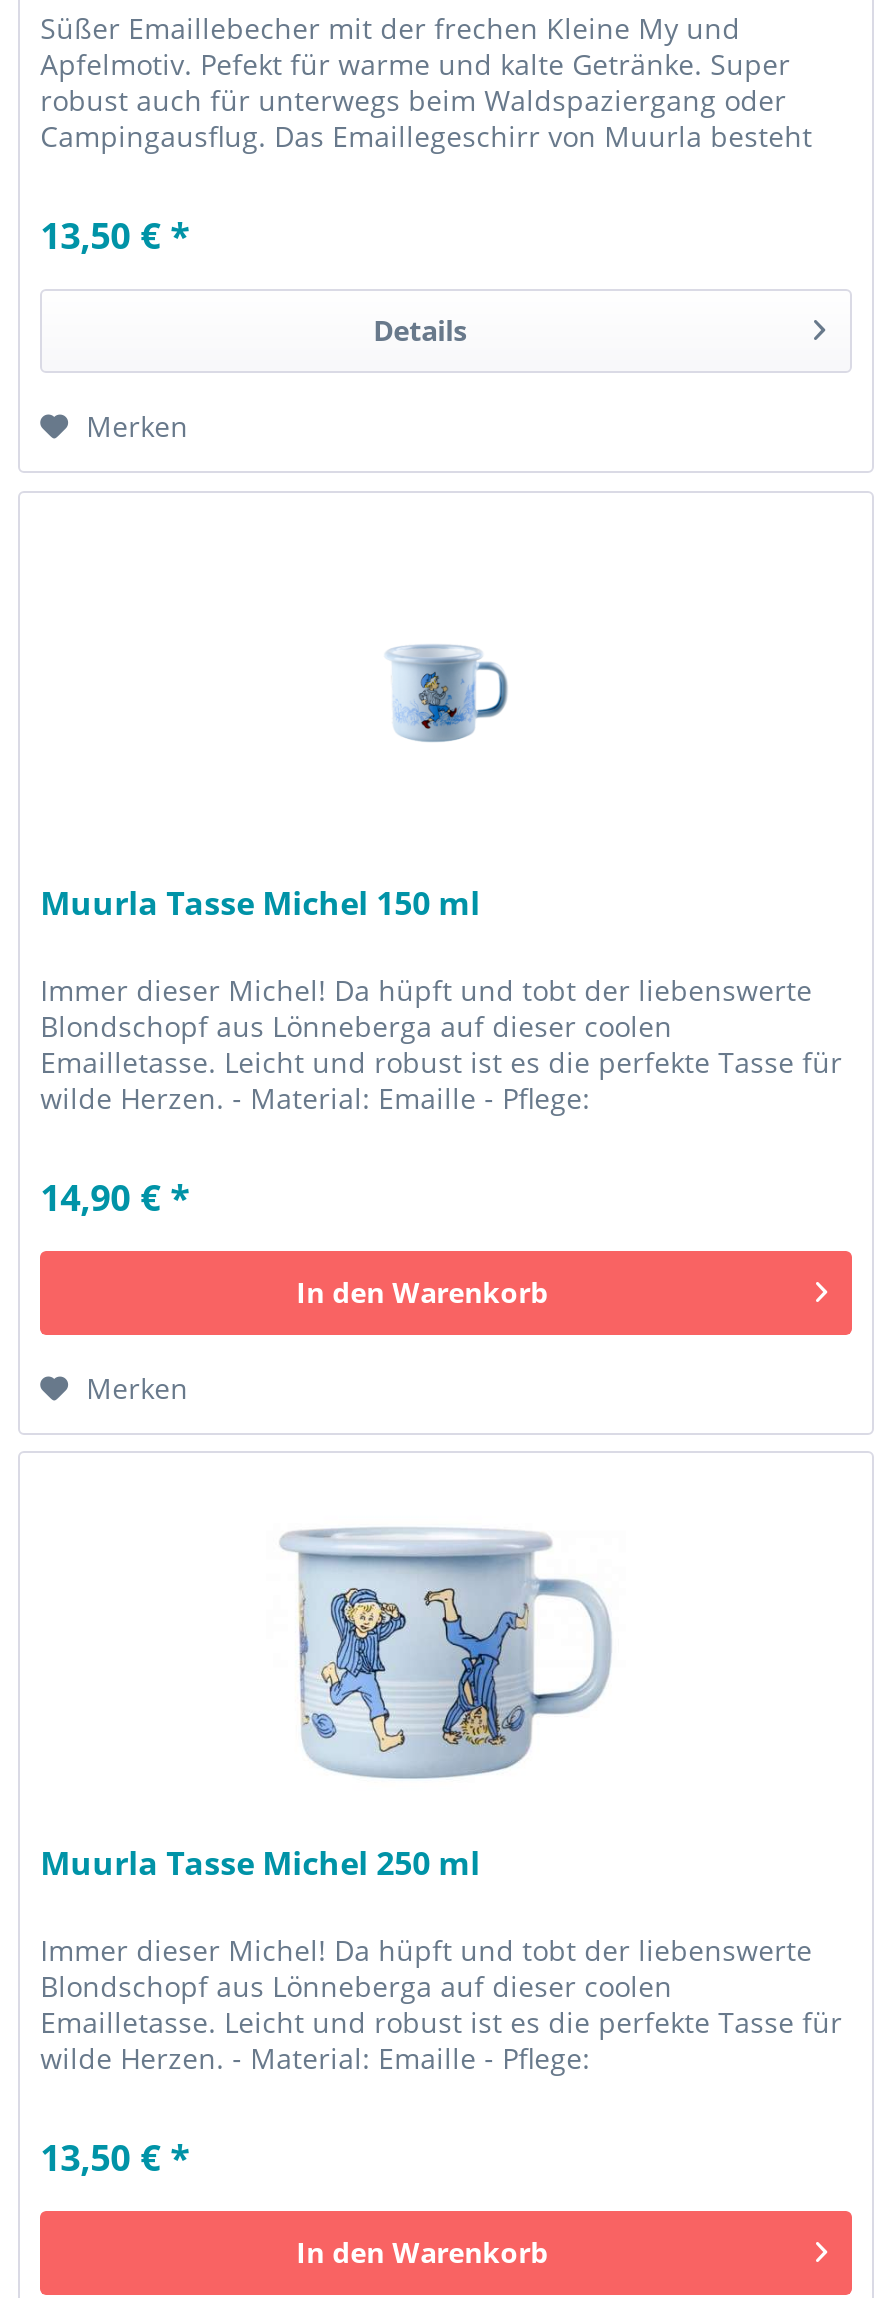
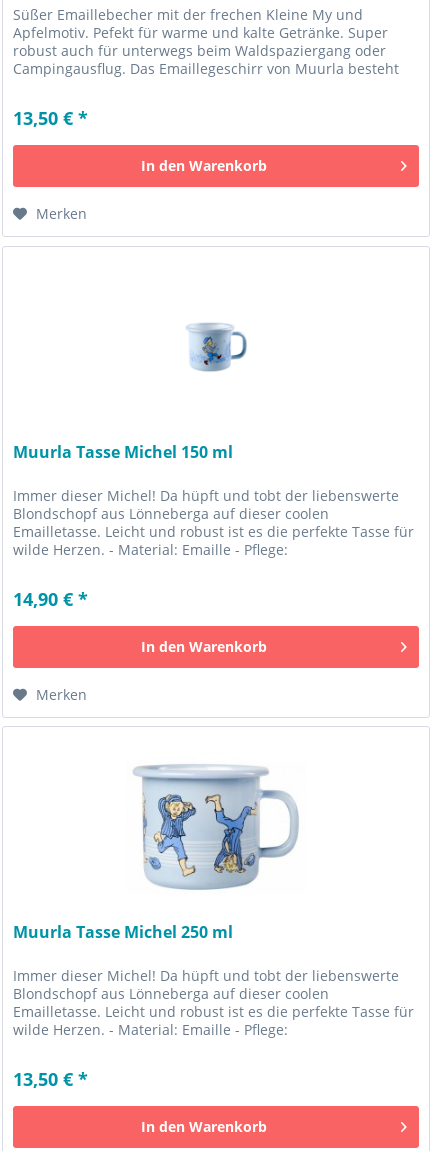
[373,311,467,349] Details -> [141,156,267,175] In den Warenkorb

